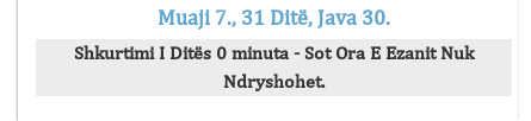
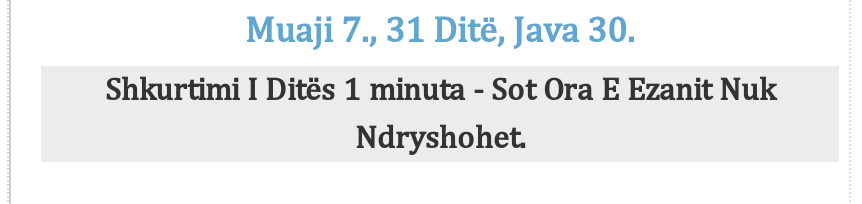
[74,42,474,64] Shkurtimi I Ditës 0 minuta - Sot Ora E Ezanit Nuk -> [105,70,775,108] Shkurtimi I Ditës 1 minuta - Sot Ora E Ezanit Nuk

